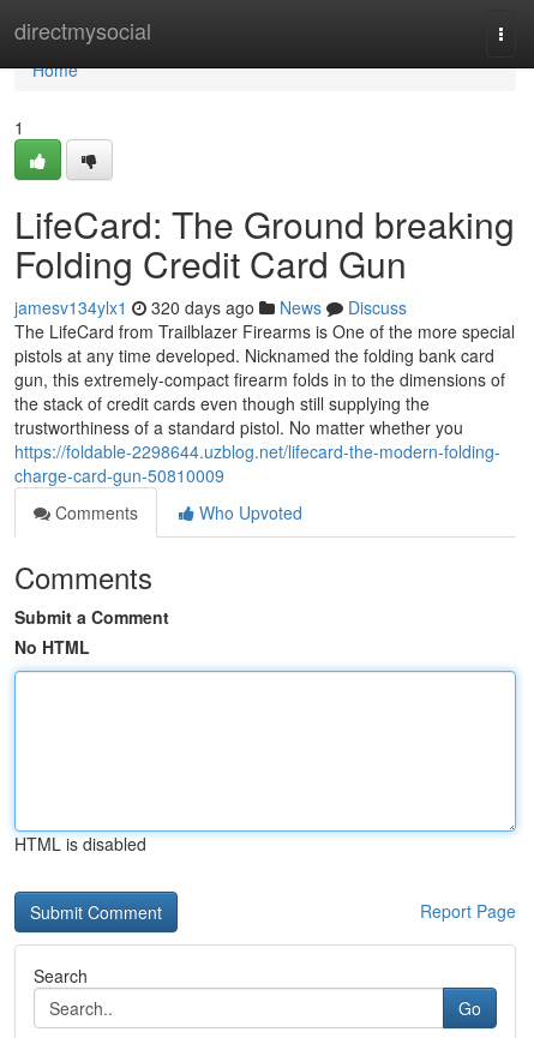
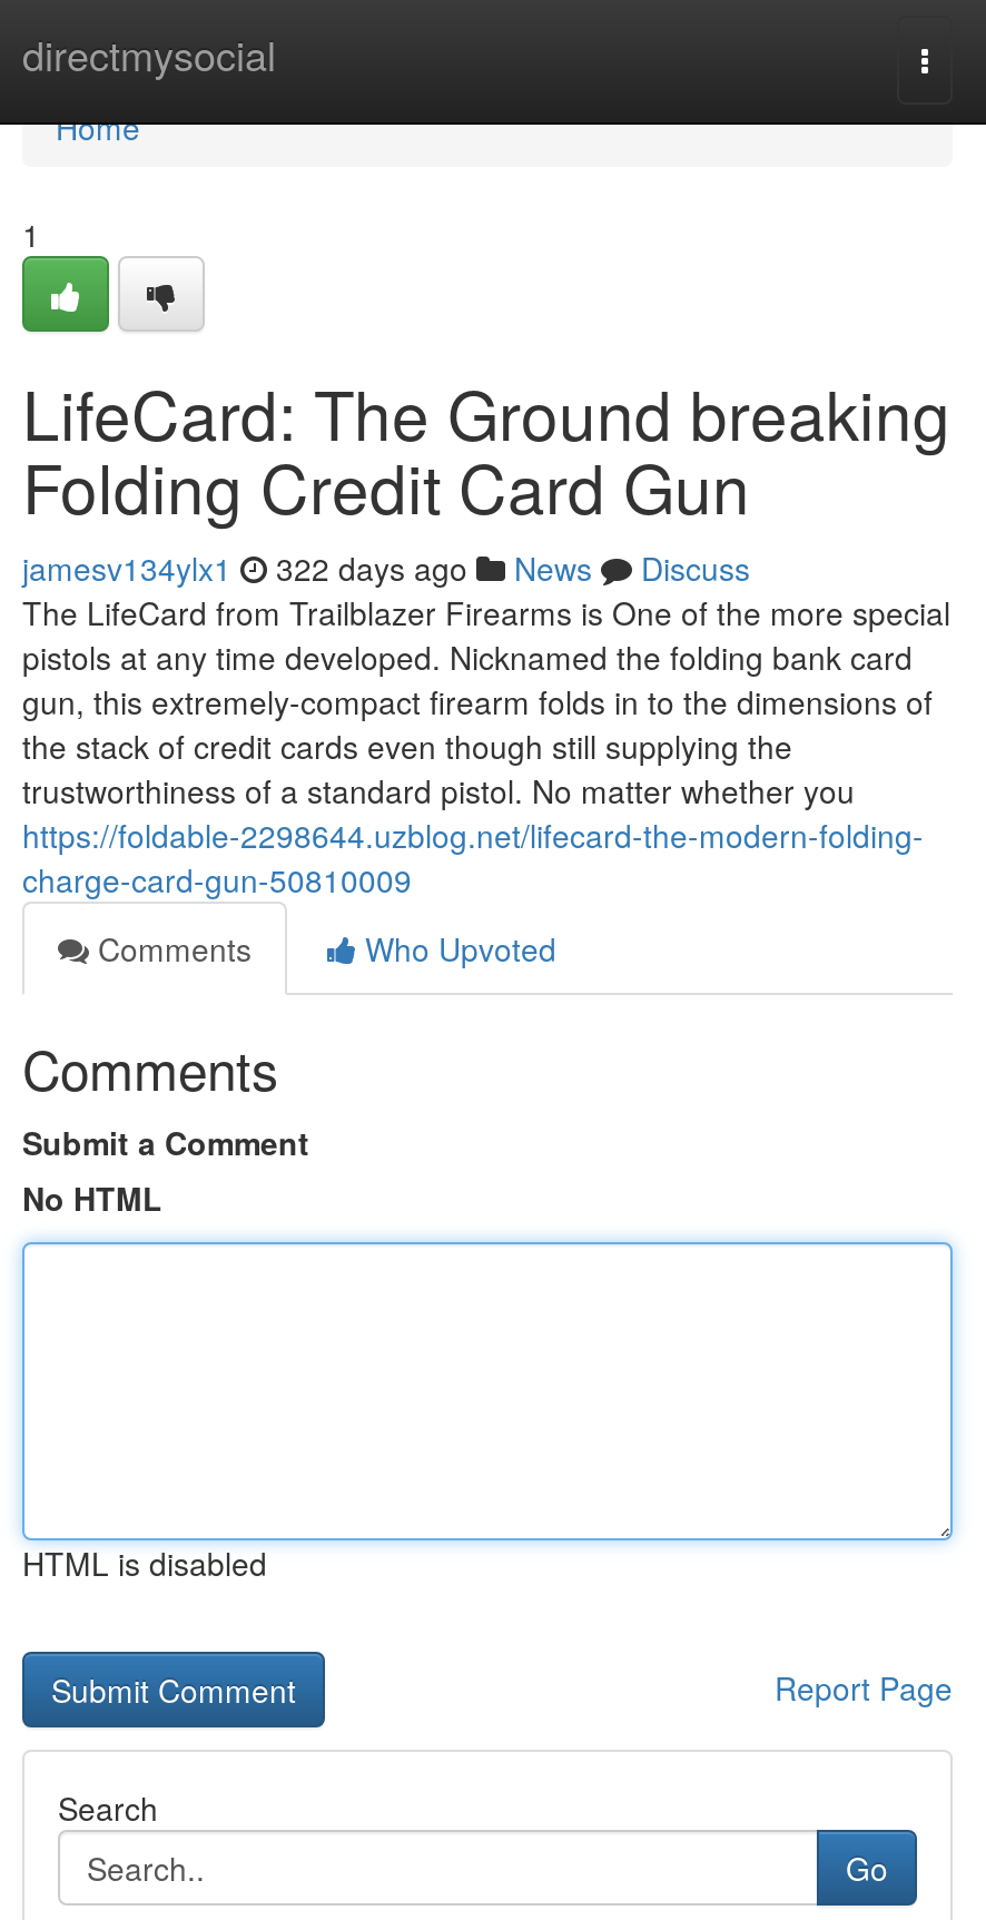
[14,295,407,319] jamesv134ylx1 320 days ago News Discuss -> [22,545,750,590] jamesv134ylx1 322 days ago News Discuss

